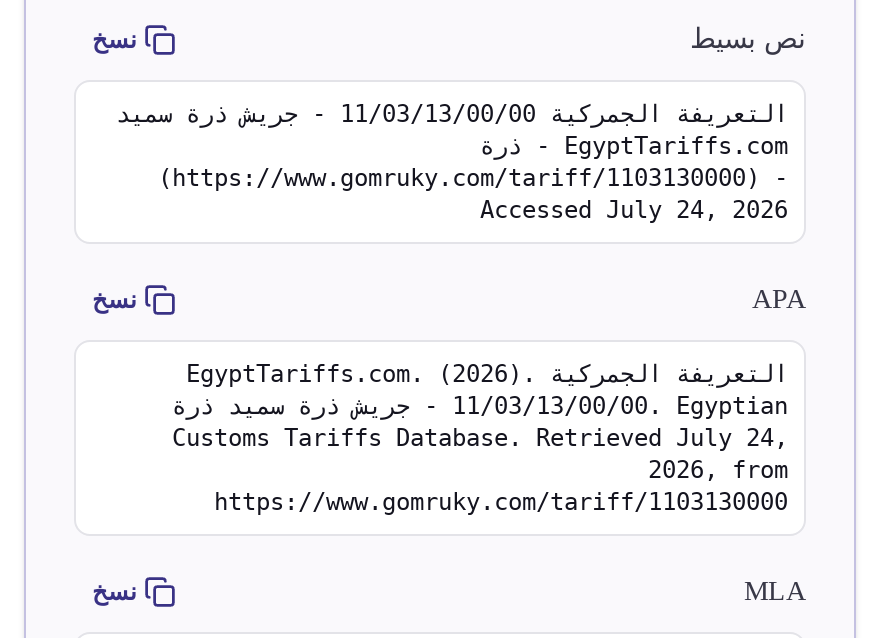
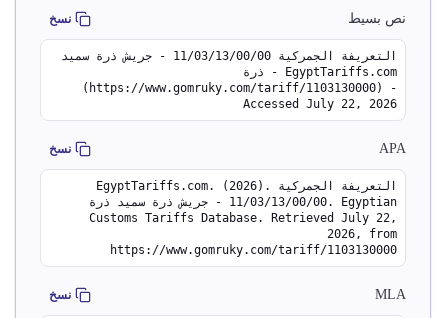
[480,196,788,224] Accessed July 24, 2026 -> [243,97,397,111] Accessed July 22, 2026
[172,424,788,452] Customs Tariffs Database. Retrieved July 24, -> [89,211,397,225] Customs Tariffs Database. Retrieved July 22,

